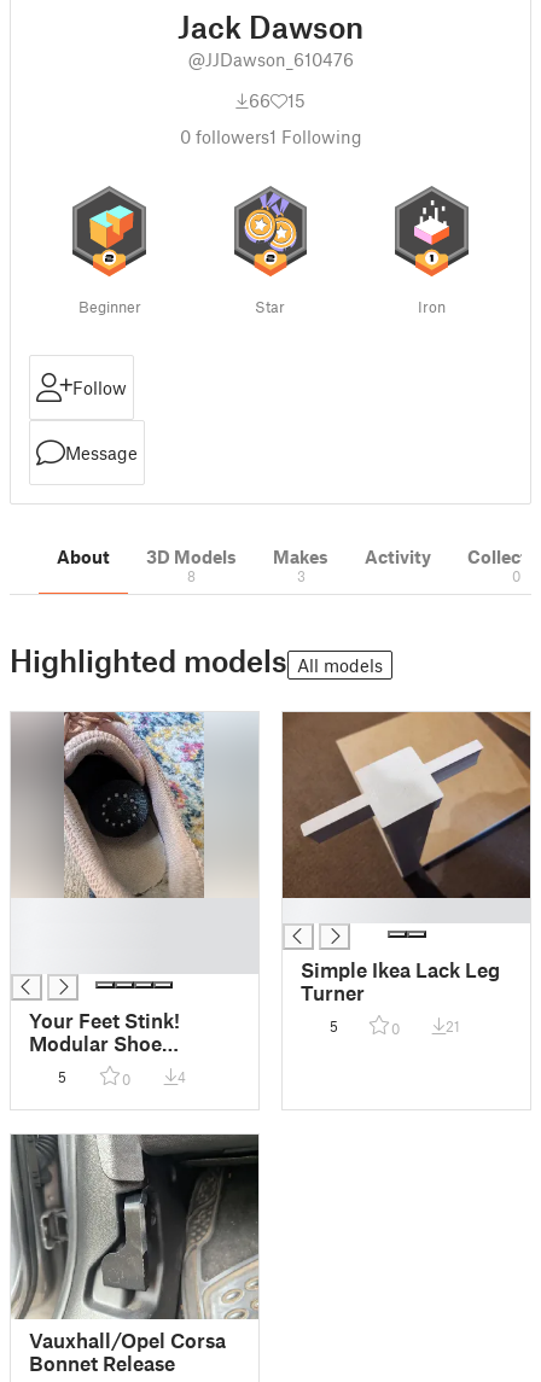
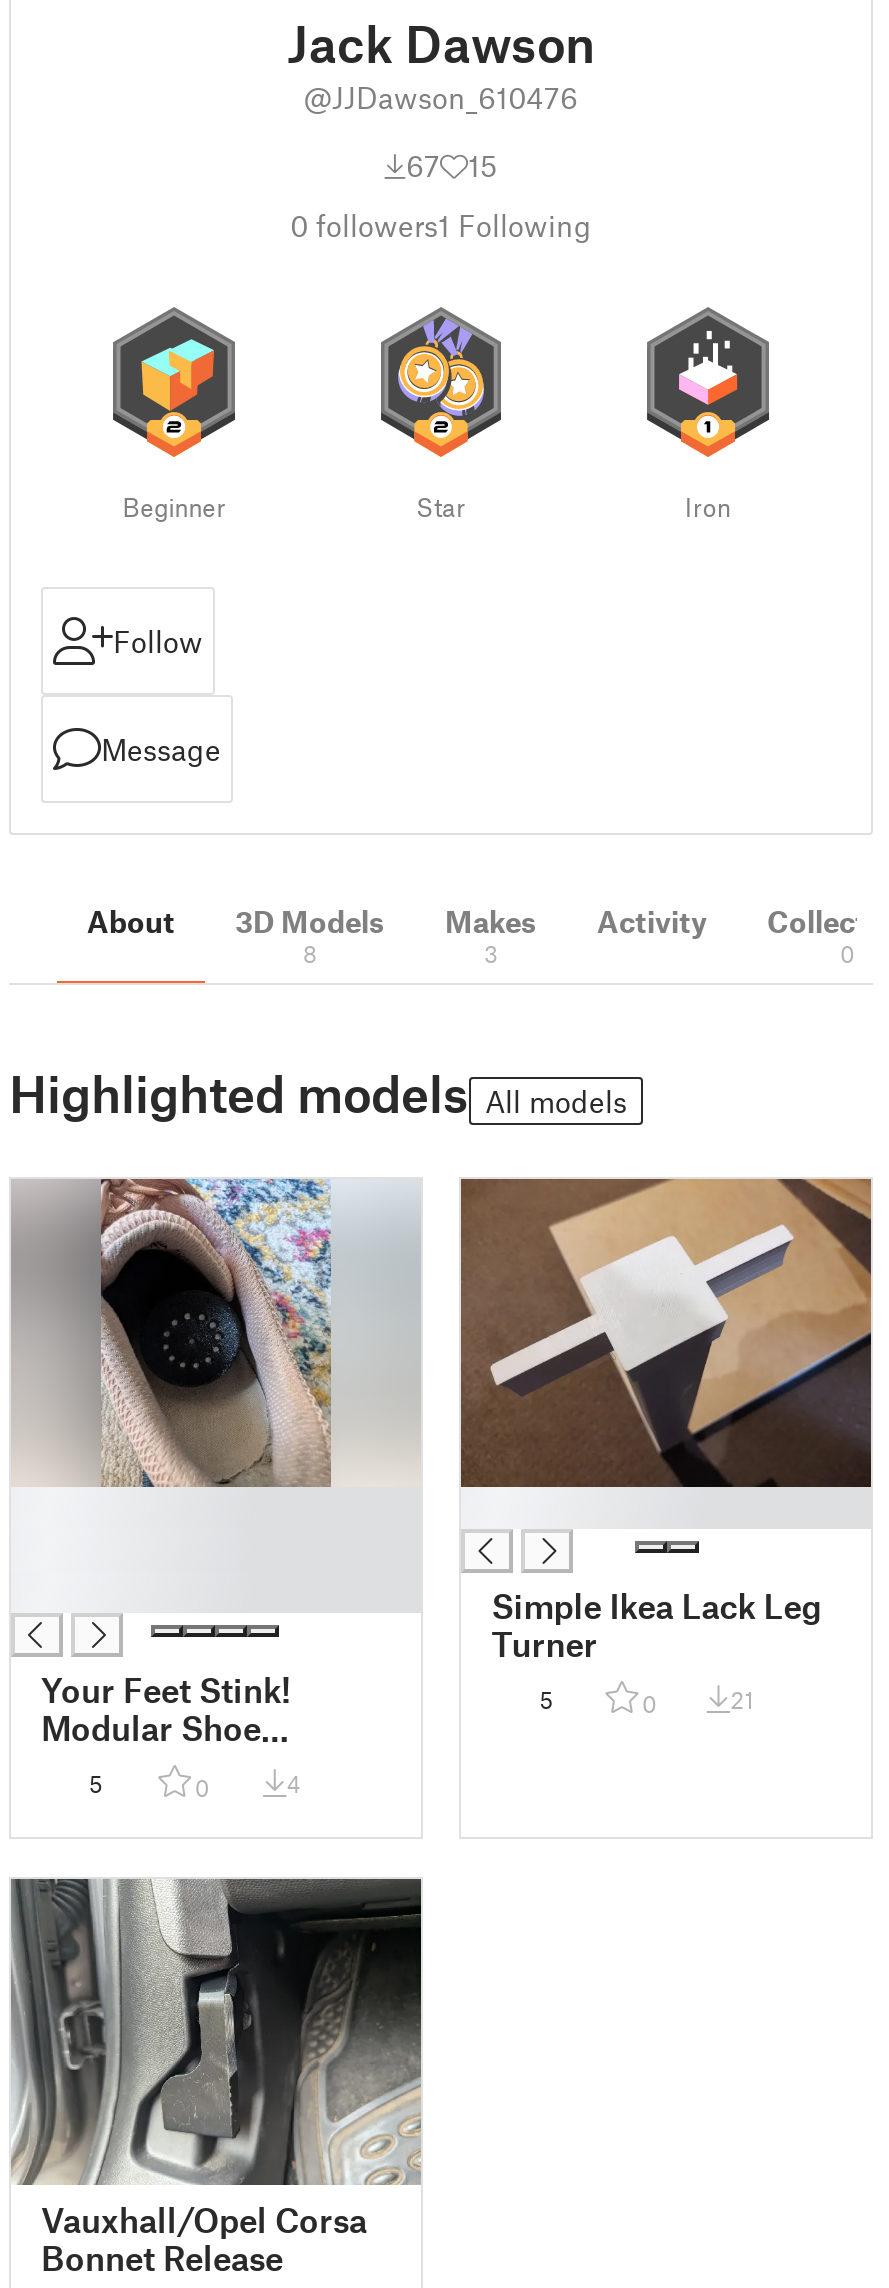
[249,89,306,111] 66 15 -> [406,147,498,183] 67 15

